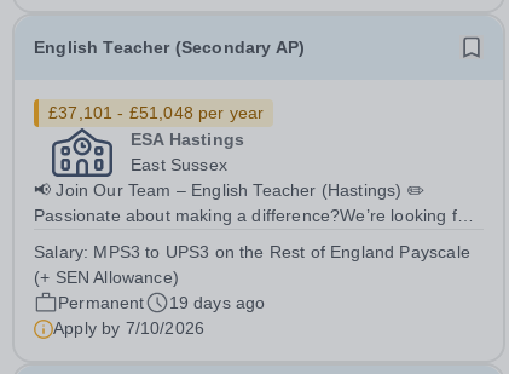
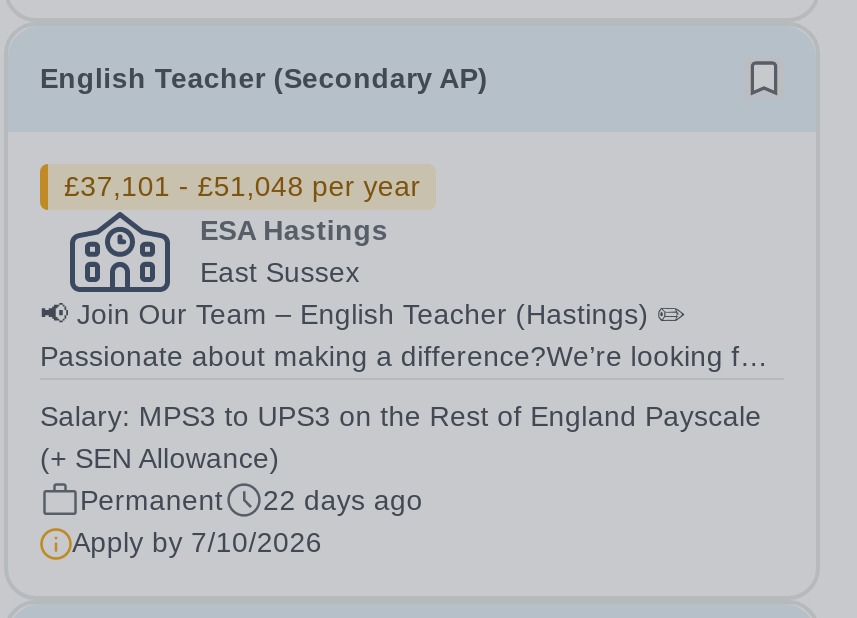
[58,293,265,312] Permanent 19 days ago -> [80,484,423,516] Permanent 22 days ago

